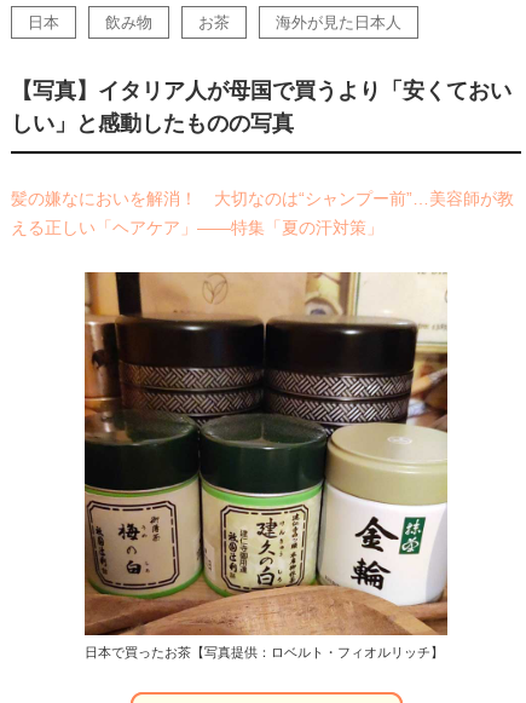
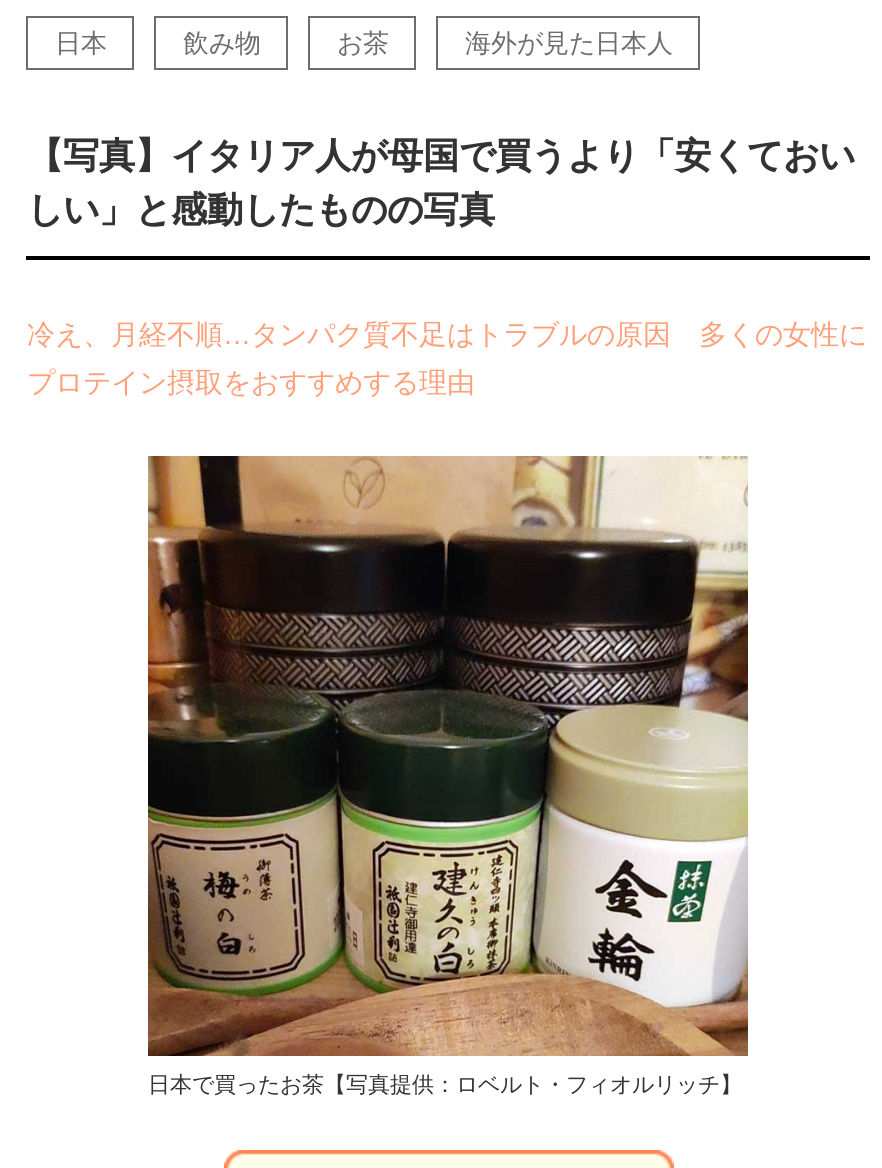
[11,189,514,208] 髪の嫌なにおいを解消！ 大切なのは“シャンプー前”…美容師が教 -> [27,318,867,350] 冷え、月経不順…タンパク質不足はトラブルの原因 多くの女性に
[11,218,384,237] える正しい「ヘアケア」――特集「夏の汗対策」 -> [27,366,475,398] プロテイン摂取をおすすめする理由

